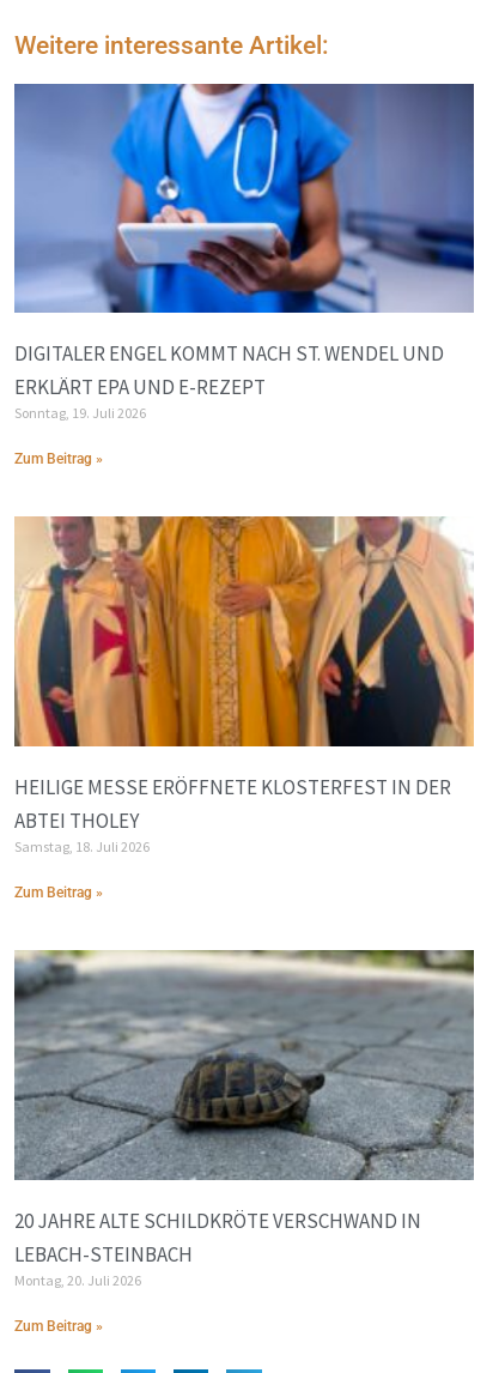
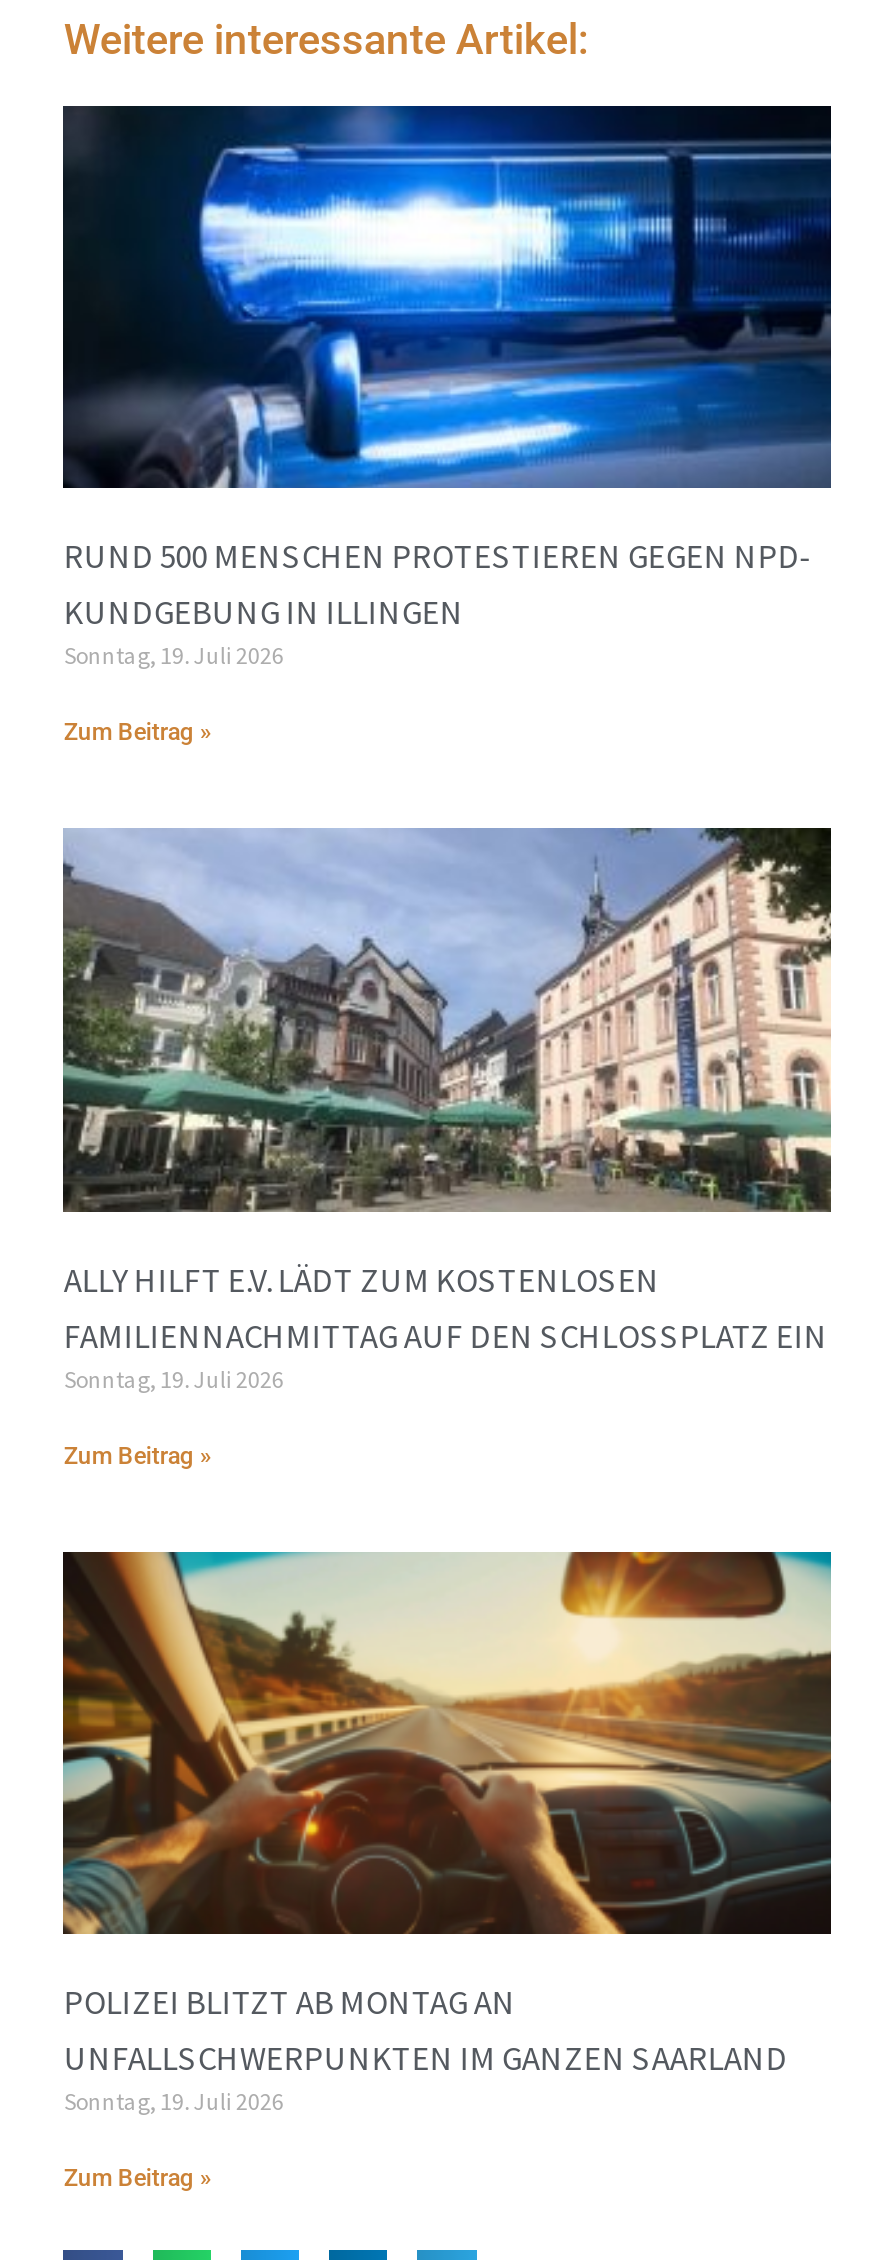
[13,83,475,401] [image] | DIGITALER ENGEL KOMMT NACH ST. WENDEL UND | ERKLÄRT EPA UND E-REZEPT -> [61,104,833,635] [image] | RUND 500 MENSCHEN PROTESTIEREN GEGEN NPD- | KUNDGEBUNG IN ILLINGEN
[13,515,475,855] [image] | HEILIGE MESSE ERÖFFNETE KLOSTERFEST IN DER | ABTEI THOLEY | Samstag, 18. Juli 2026 -> [61,826,833,1394] [image] | ALLY HILFT E.V. LÄDT ZUM KOSTENLOSEN | FAMILIENNACHMITTAG AUF DEN SCHLOSSPLATZ EIN | Sonntag, 19. Juli 2026
[13,949,475,1289] [image] | 20 JAHRE ALTE SCHILDKRÖTE VERSCHWAND IN | LEBACH-STEINBACH | Montag, 20. Juli 2026 -> [61,1550,833,2117] [image] | POLIZEI BLITZT AB MONTAG AN | UNFALLSCHWERPUNKTEN IM GANZEN SAARLAND | Sonntag, 19. Juli 2026

